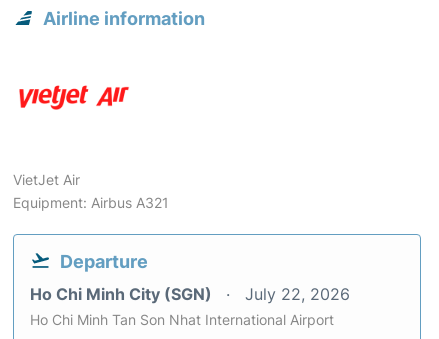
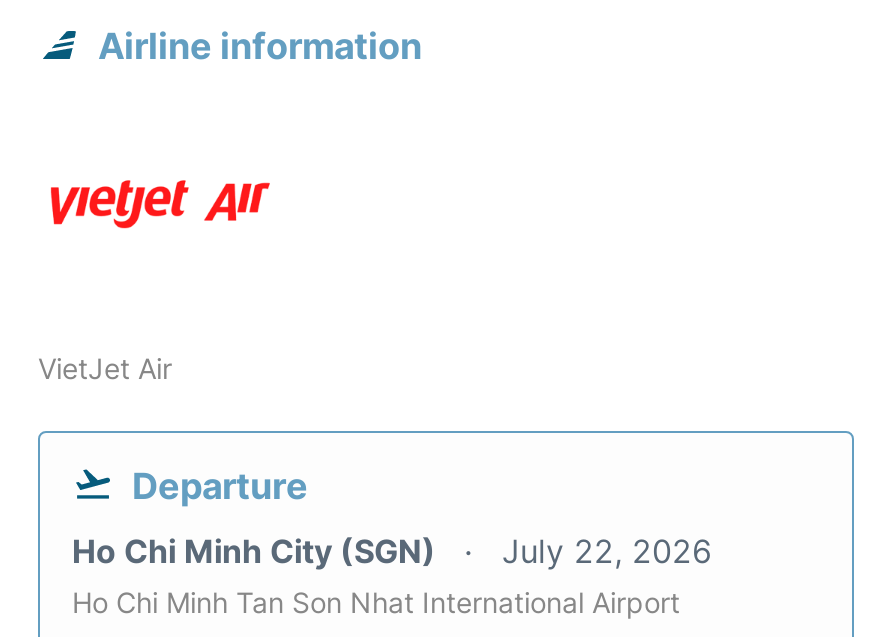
[13,194,169,211] Equipment: Airbus A321 -> none

